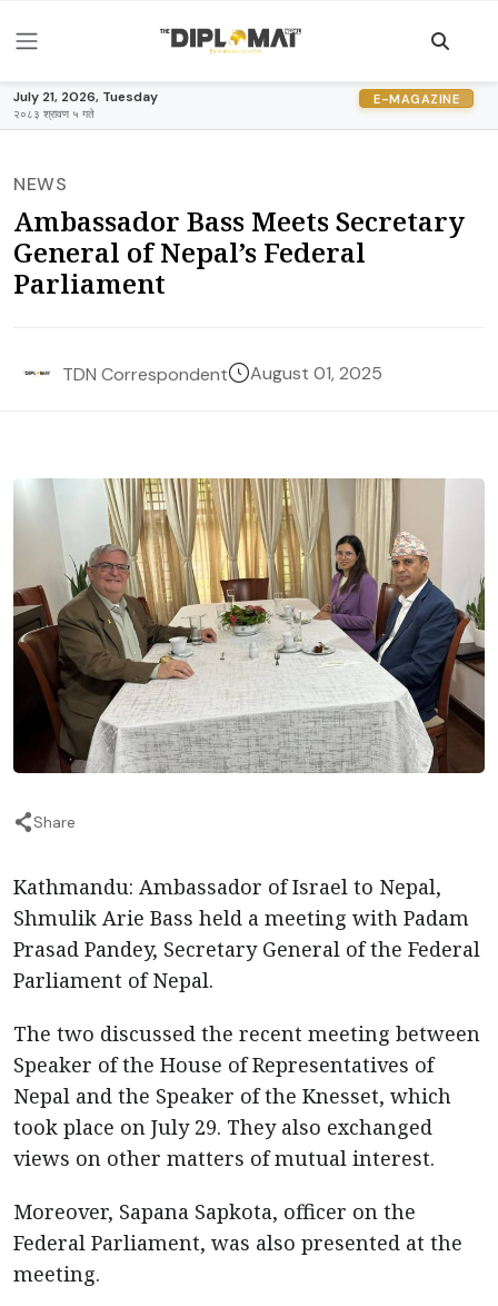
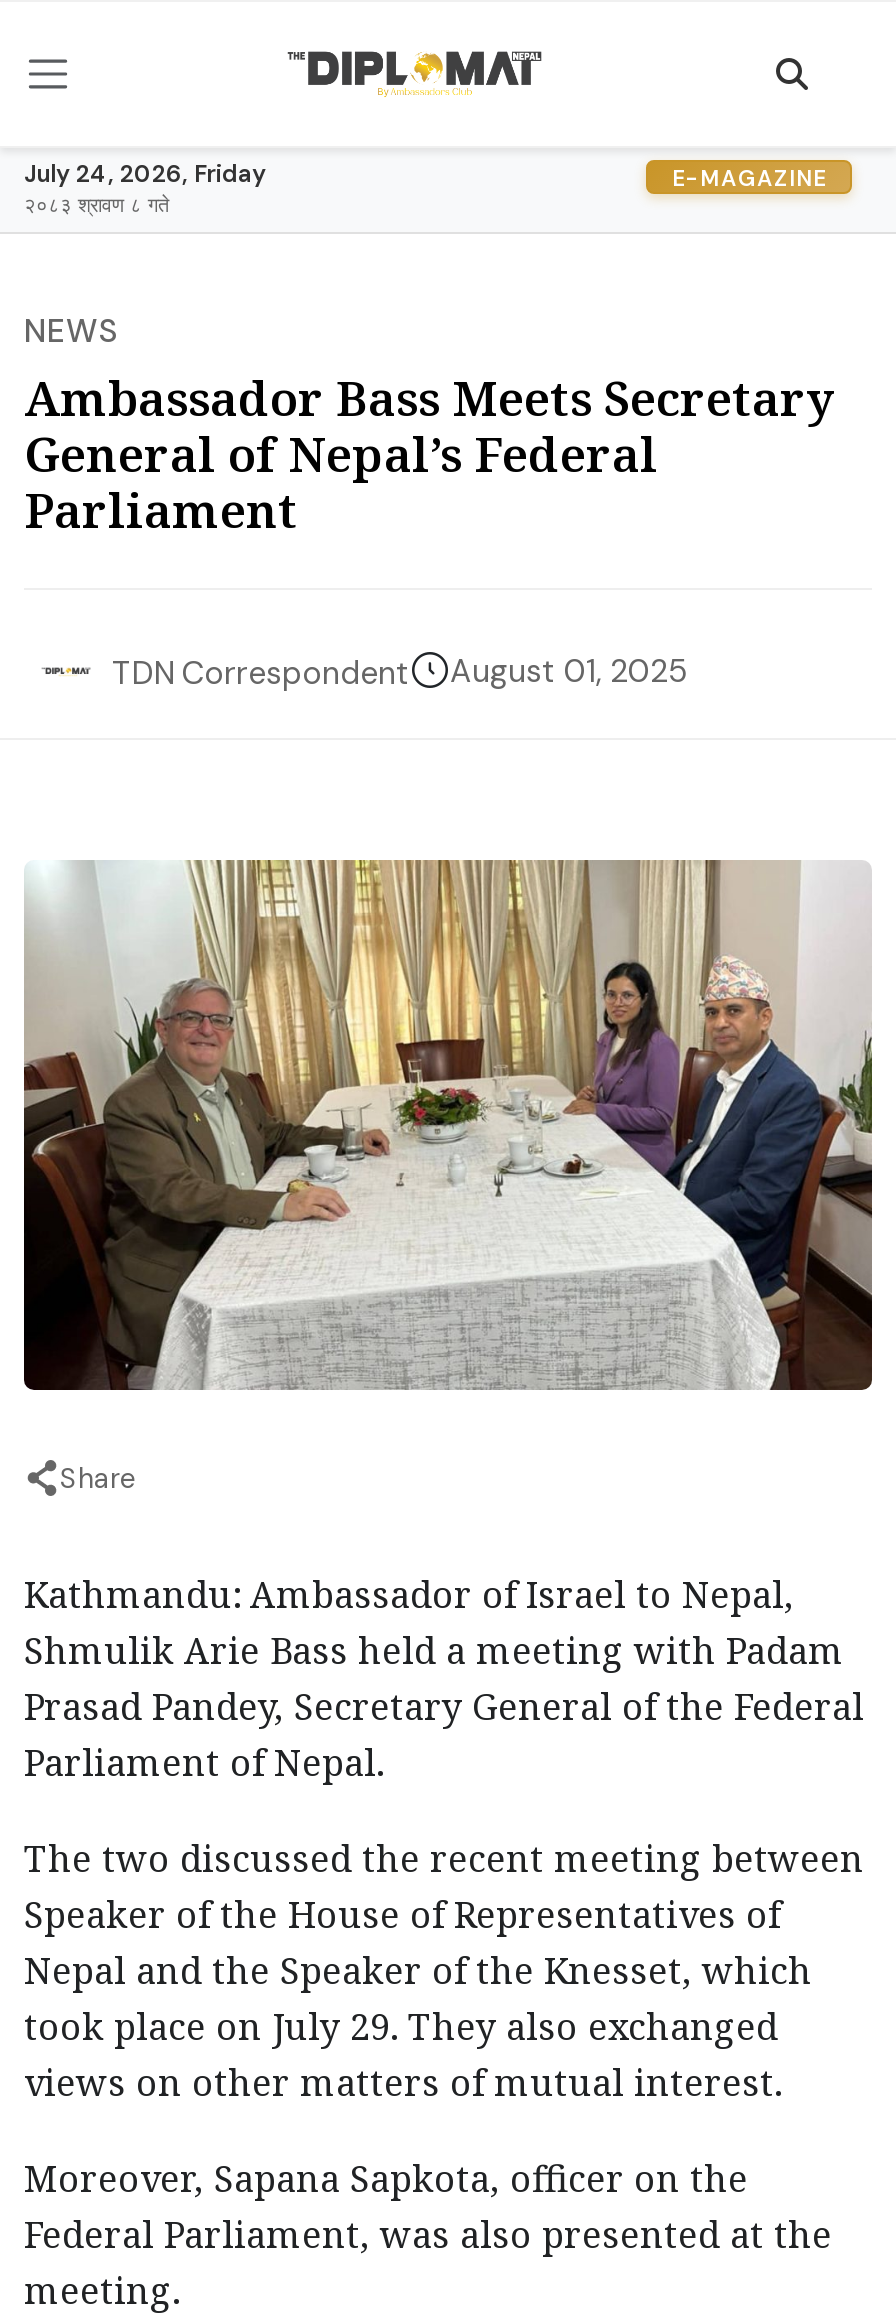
[13,88,158,106] July 21, 2026, Tuesday -> [24,158,266,190] July 24, 2026, Friday
[13,107,94,121] २०८३ श्रावण ५ गते -> [24,192,170,218] २०८३ श्रावण ८ गते

